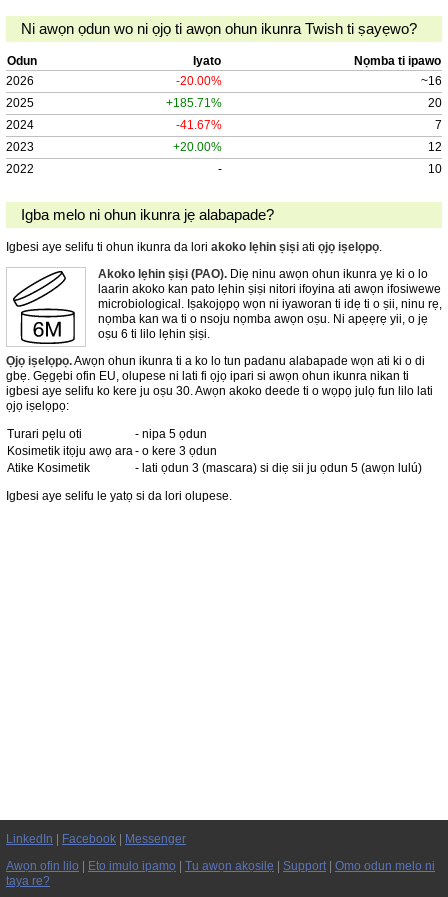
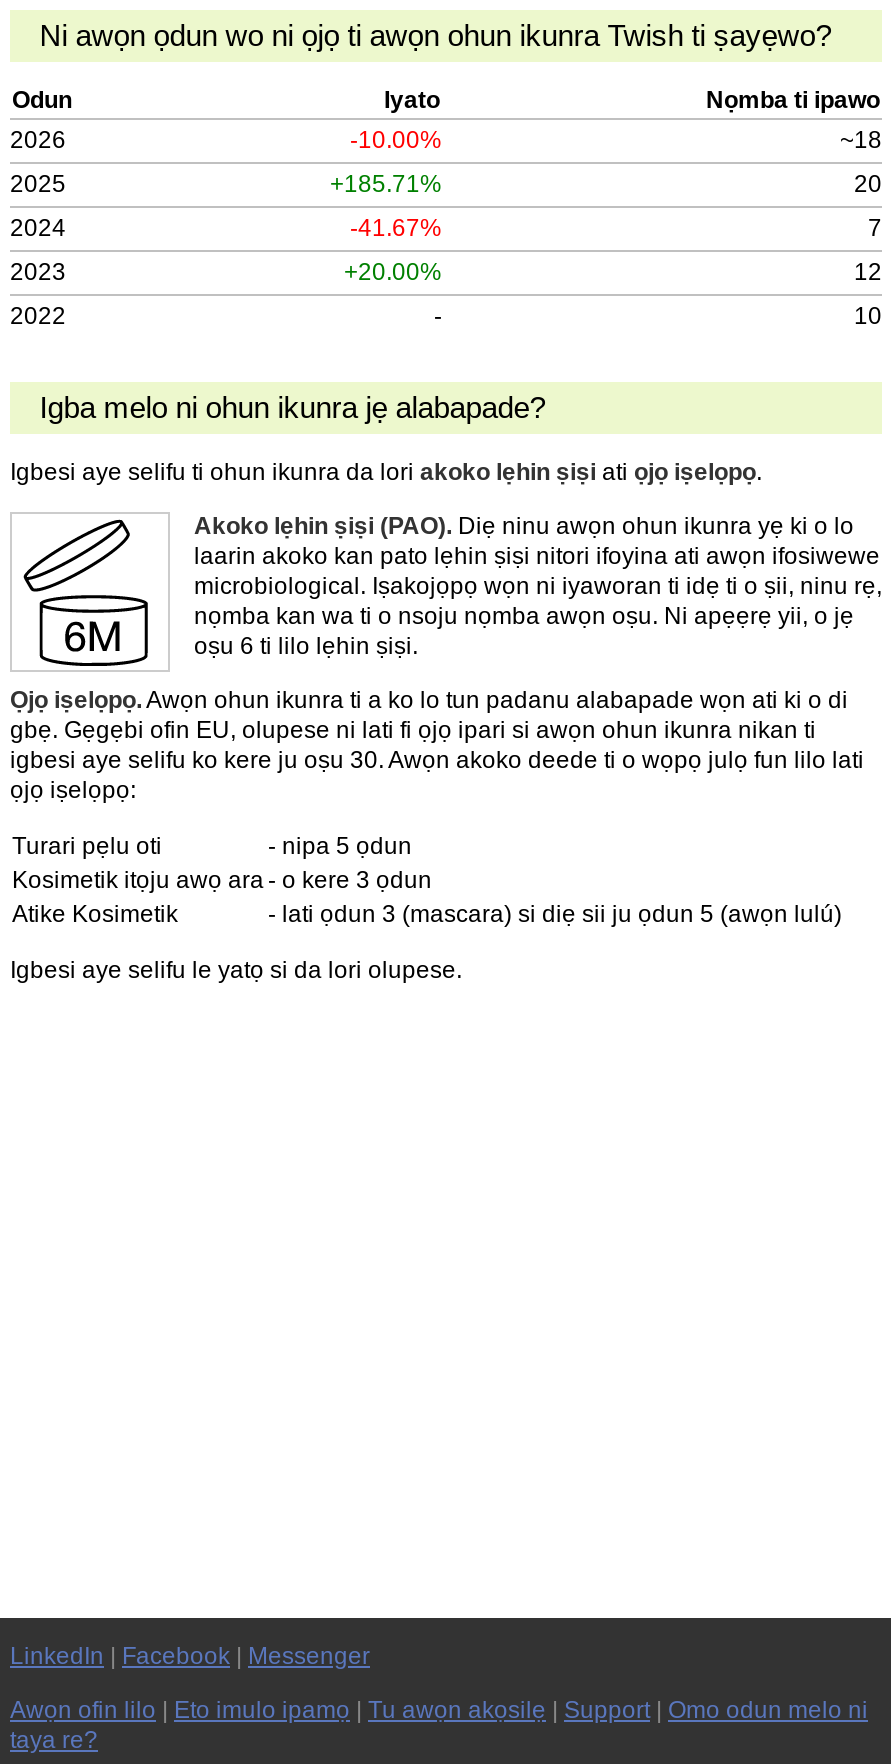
[176,74,222,88] -20.00% -> [350,126,442,154] -10.00%
[421,74,442,88] ~16 -> [840,126,882,154] ~18

